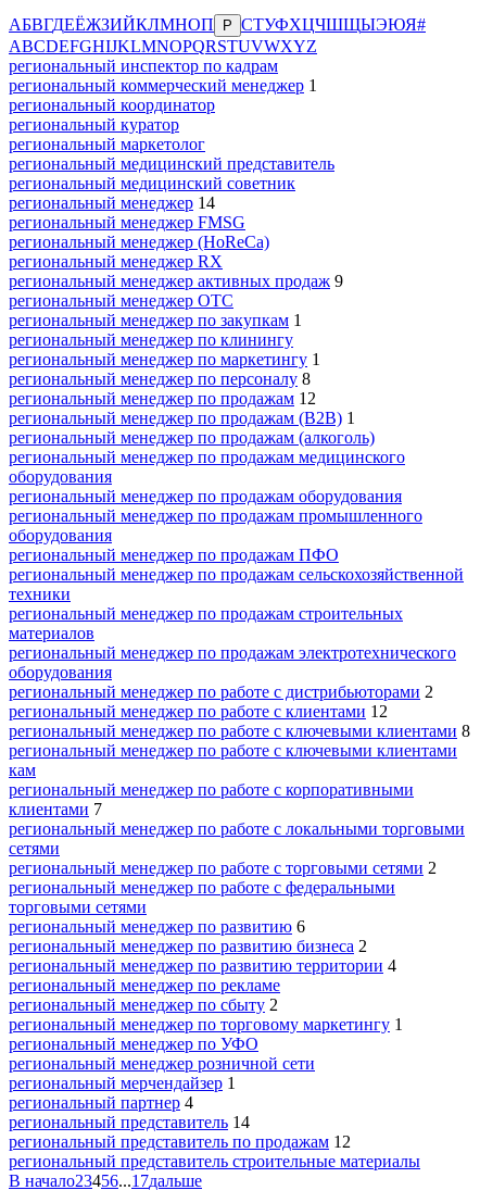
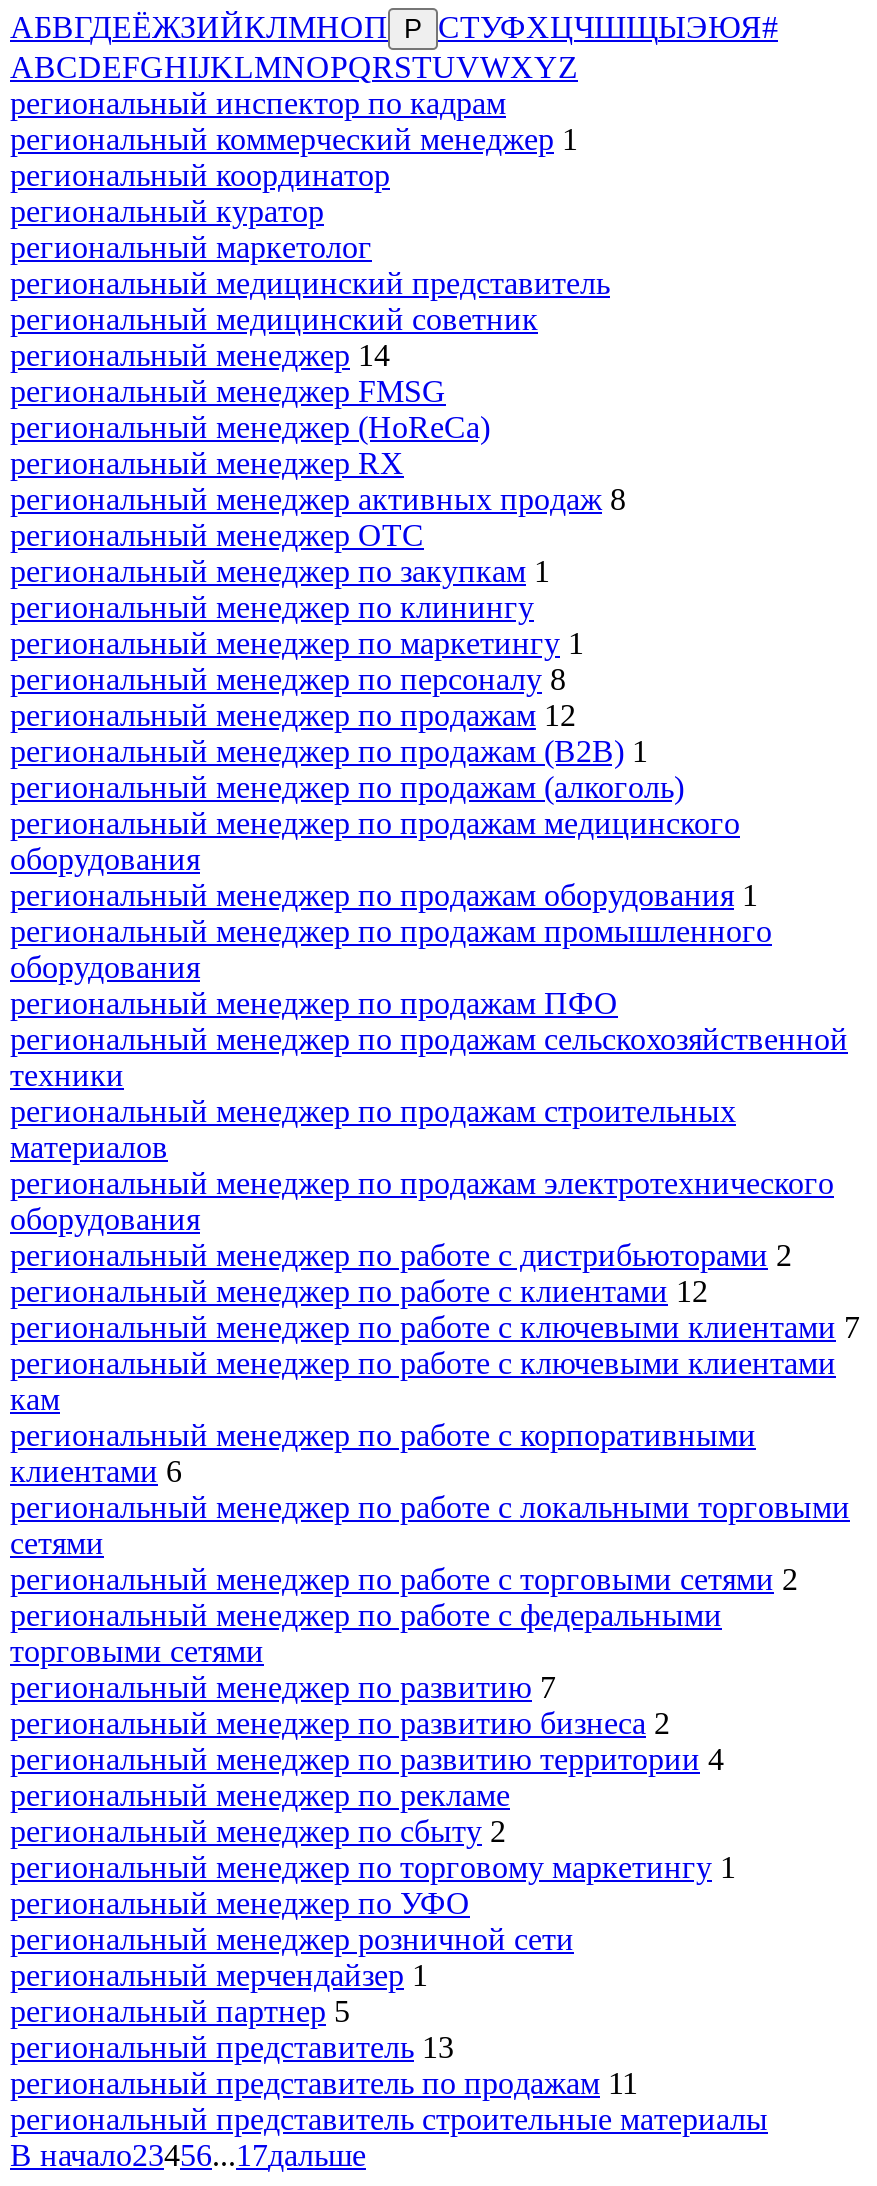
[9,272,343,290] региональный менеджер активных продаж 9 -> [10,482,626,516] региональный менеджер активных продаж 8
[9,487,402,505] региональный менеджер по продажам оборудования -> [10,878,758,912] региональный менеджер по продажам оборудования 1
[9,721,470,740] региональный менеджер по работе с ключевыми клиентами 8 -> [10,1310,860,1344] региональный менеджер по работе с ключевыми клиентами 7
[9,800,102,818] клиентами 7 -> [10,1454,182,1488] клиентами 6
[9,917,305,936] региональный менеджер по развитию 6 -> [10,1670,556,1704] региональный менеджер по развитию 7
[9,1093,193,1112] региональный партнер 4 -> [10,1994,350,2028] региональный партнер 5
[9,1113,250,1131] региональный представитель 14 -> [10,2030,454,2064] региональный представитель 13
[9,1132,351,1151] региональный представитель по продажам 12 -> [10,2066,638,2100] региональный представитель по продажам 11

